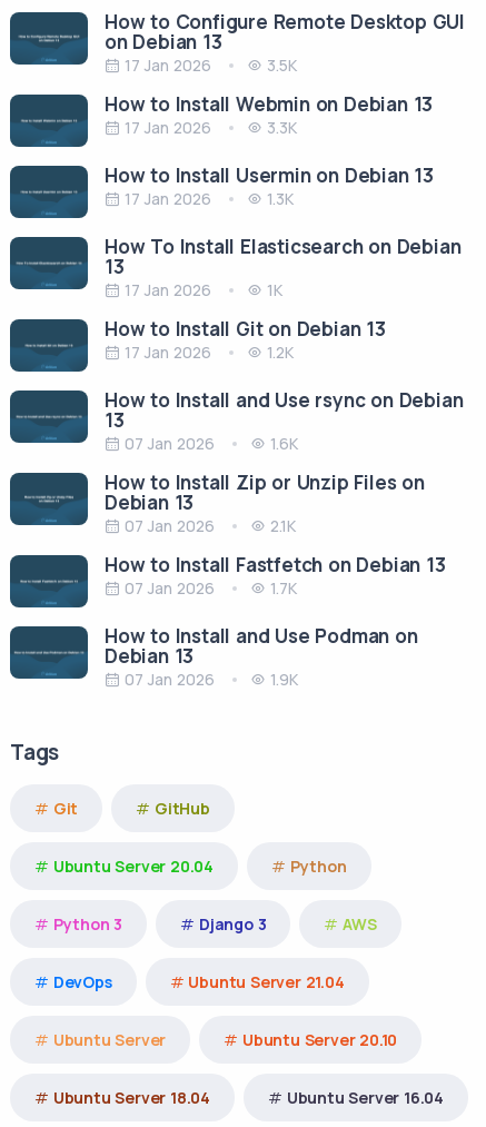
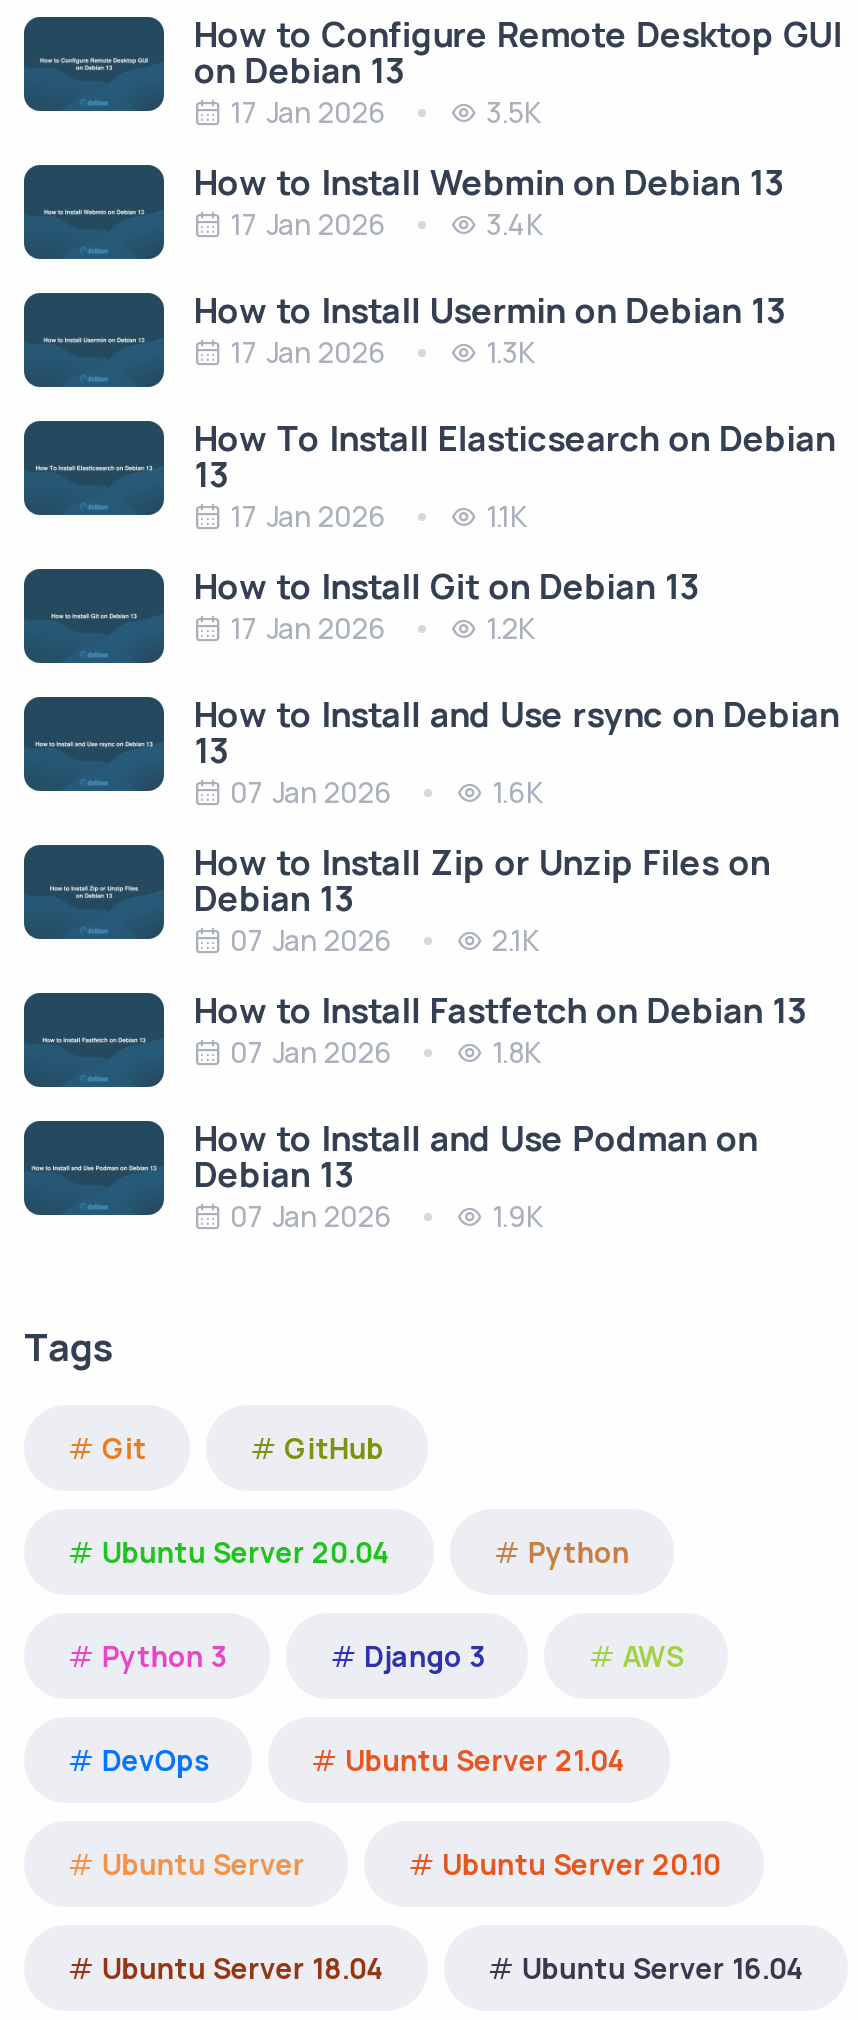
[267,117,297,138] 3.3K -> [486,205,542,243] 3.4K
[267,279,282,301] 1K -> [486,497,526,535] 1.1K
[270,578,297,599] 1.7K -> [492,1033,540,1071] 1.8K

